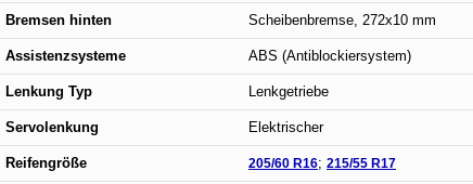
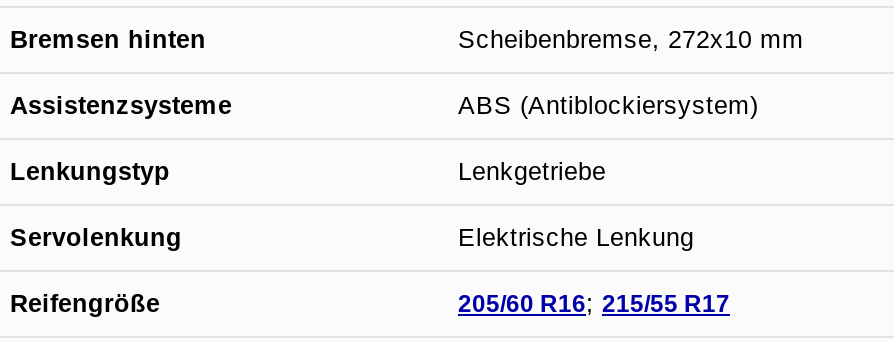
[5,85,92,100] Lenkung Typ -> [10,157,170,185] Lenkungstyp
[248,120,323,136] Elektrischer -> [458,223,694,251] Elektrische Lenkung

